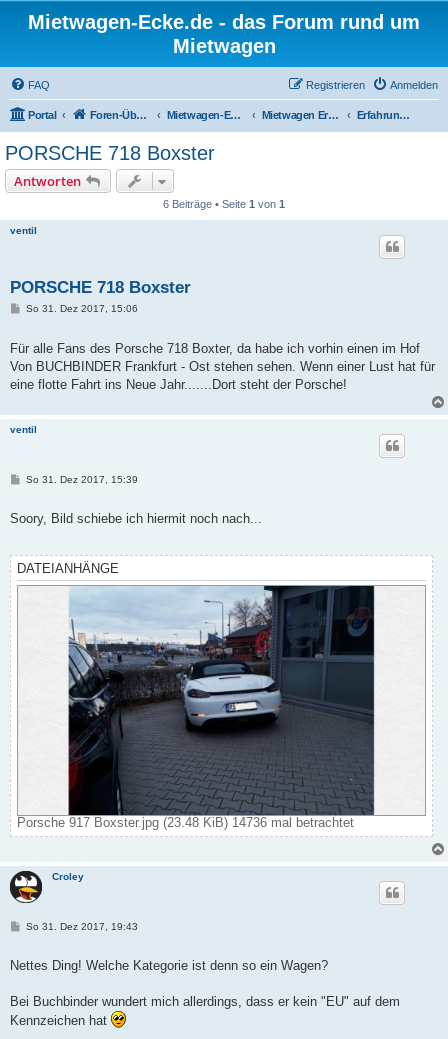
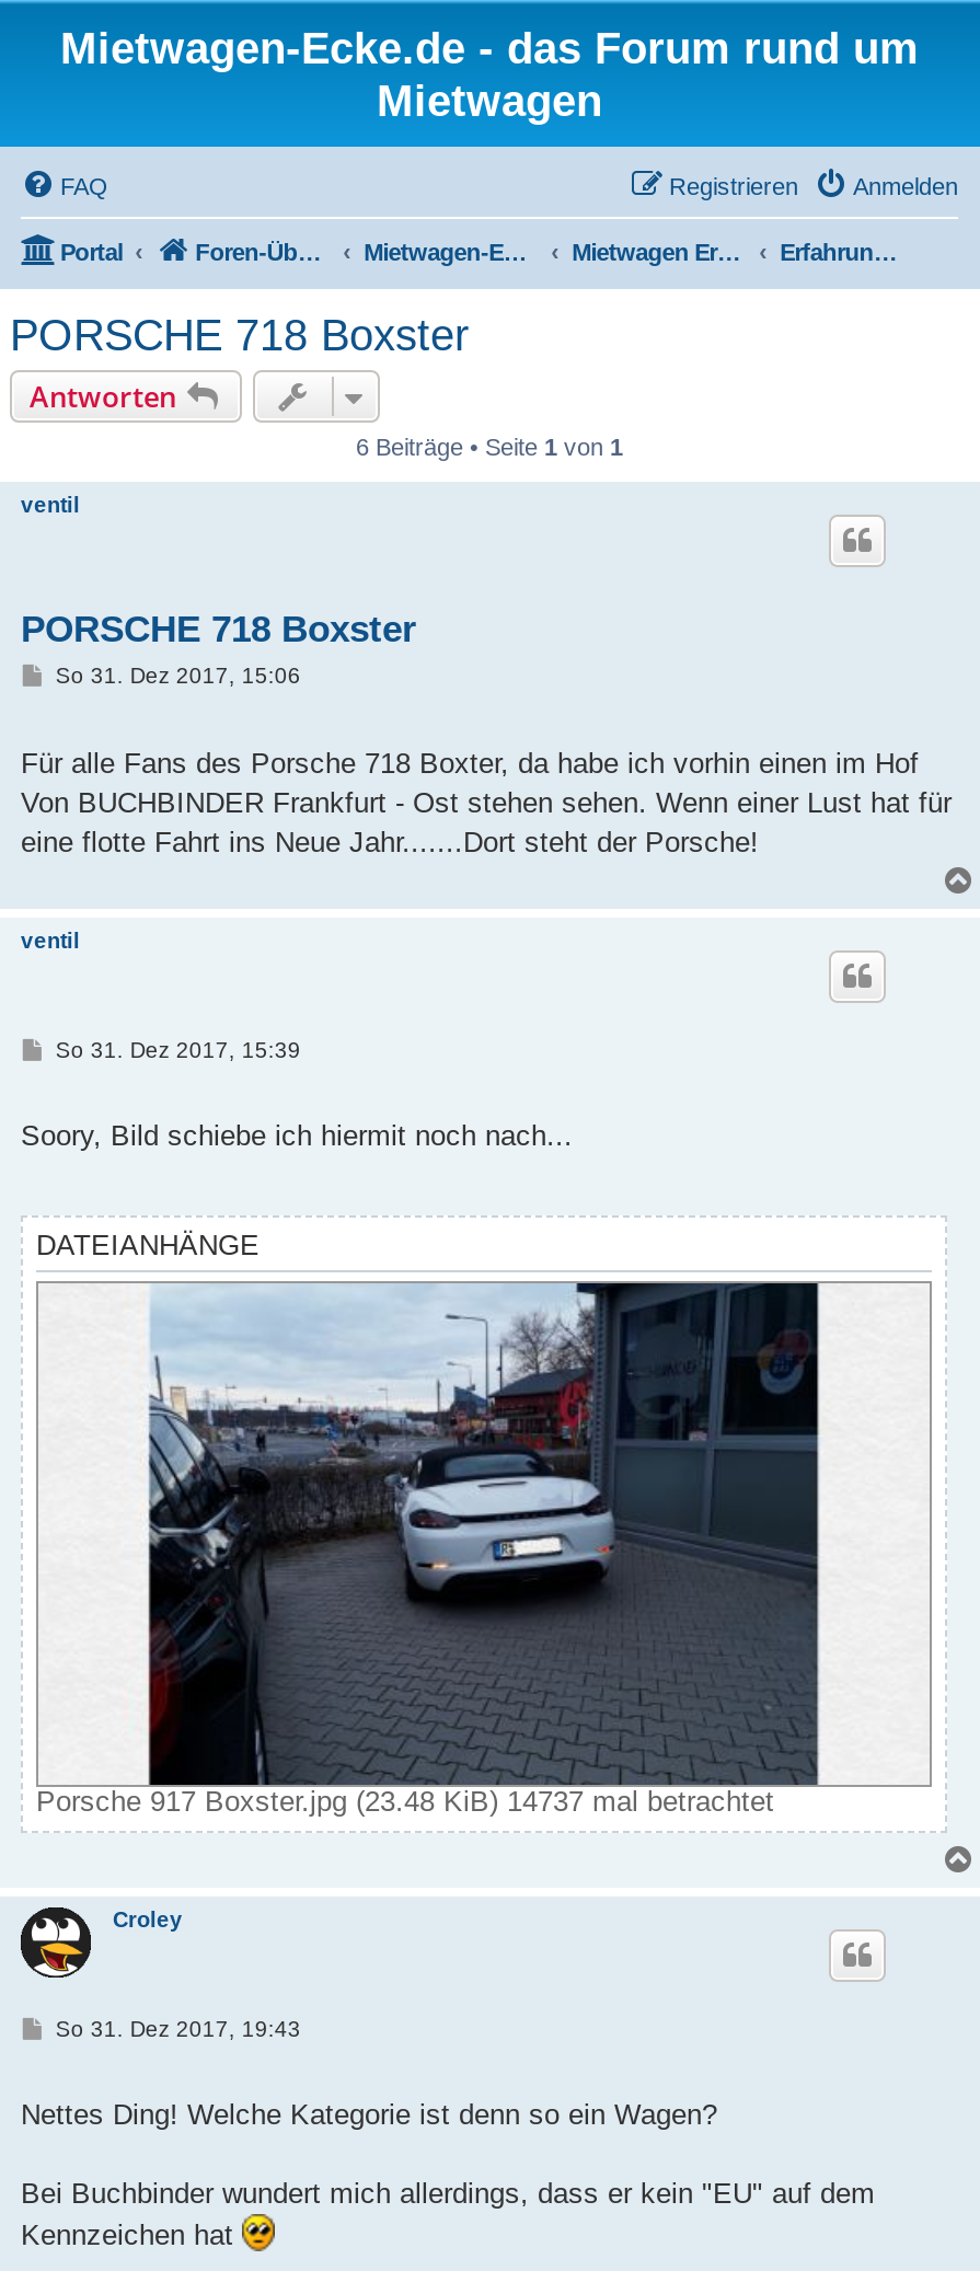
[17,815,354,830] Porsche 917 Boxster.jpg (23.48 KiB) 14736 mal betrachtet -> [36,1784,774,1817] Porsche 917 Boxster.jpg (23.48 KiB) 14737 mal betrachtet

